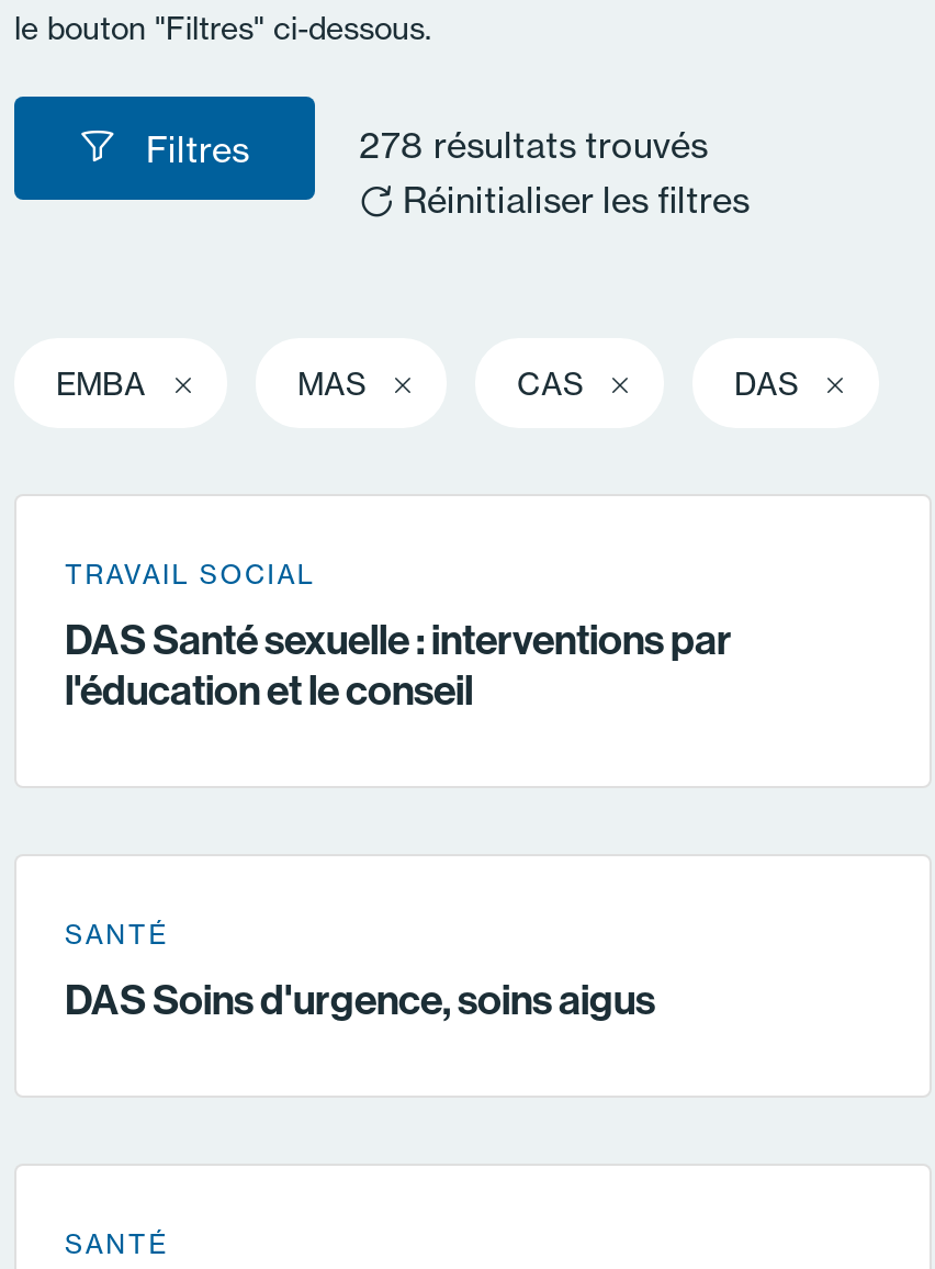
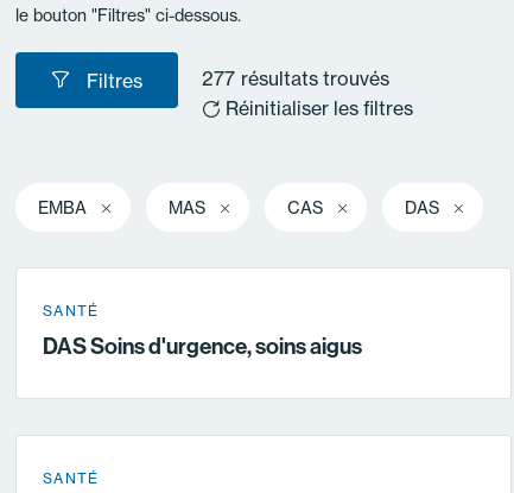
[359,122,708,166] 278 résultats trouvés -> [202,66,389,90] 277 résultats trouvés
[65,557,732,715] TRAVAIL SOCIAL | DAS Santé sexuelle : interventions par | l'éducation et le conseil -> none

